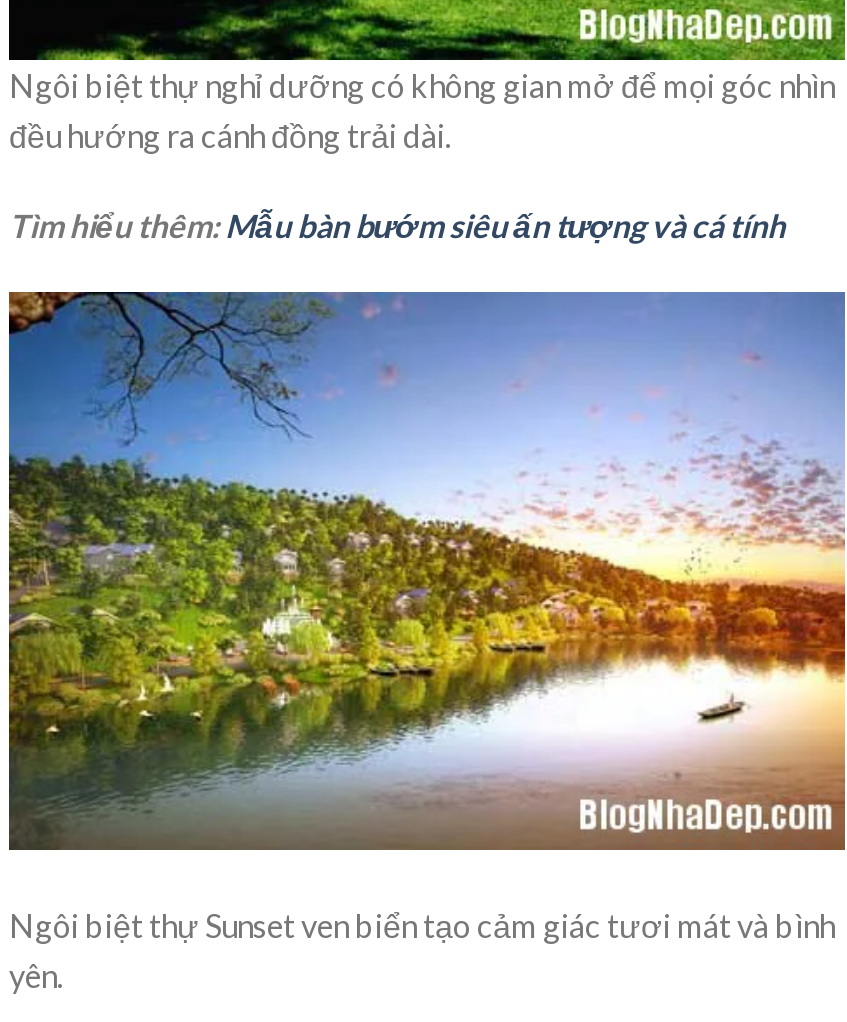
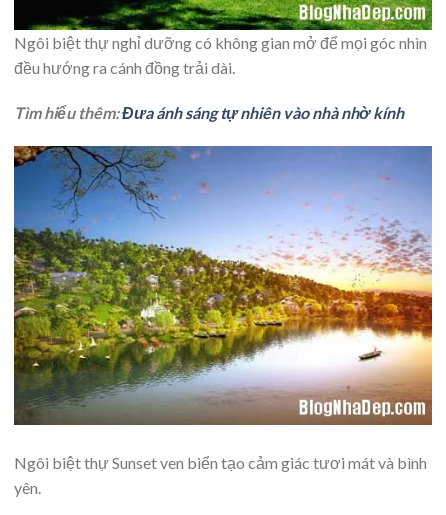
[9,207,785,245] Tìm hiểu thêm: Mẫu bàn bướm siêu ấn tượng và cá tính -> [14,103,404,122] Tìm hiểu thêm: Đưa ánh sáng tự nhiên vào nhà nhờ kính

